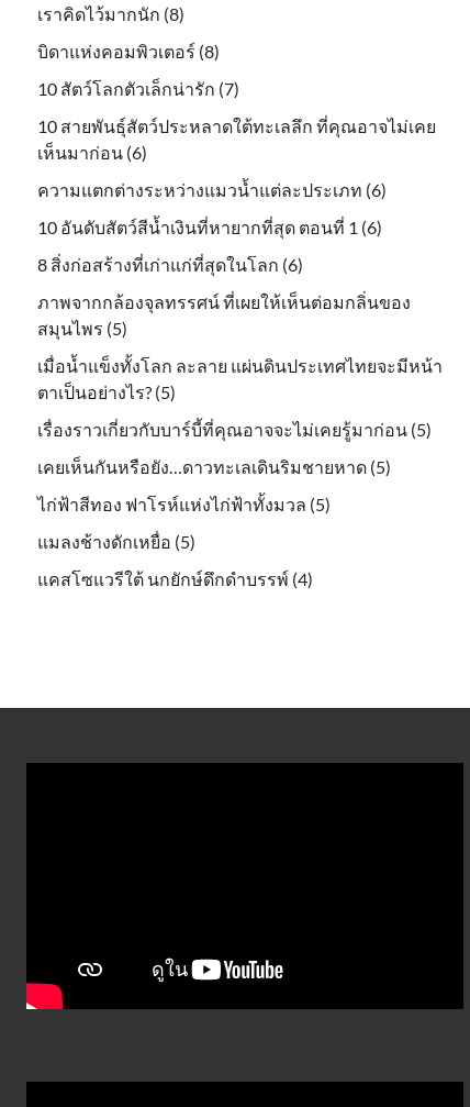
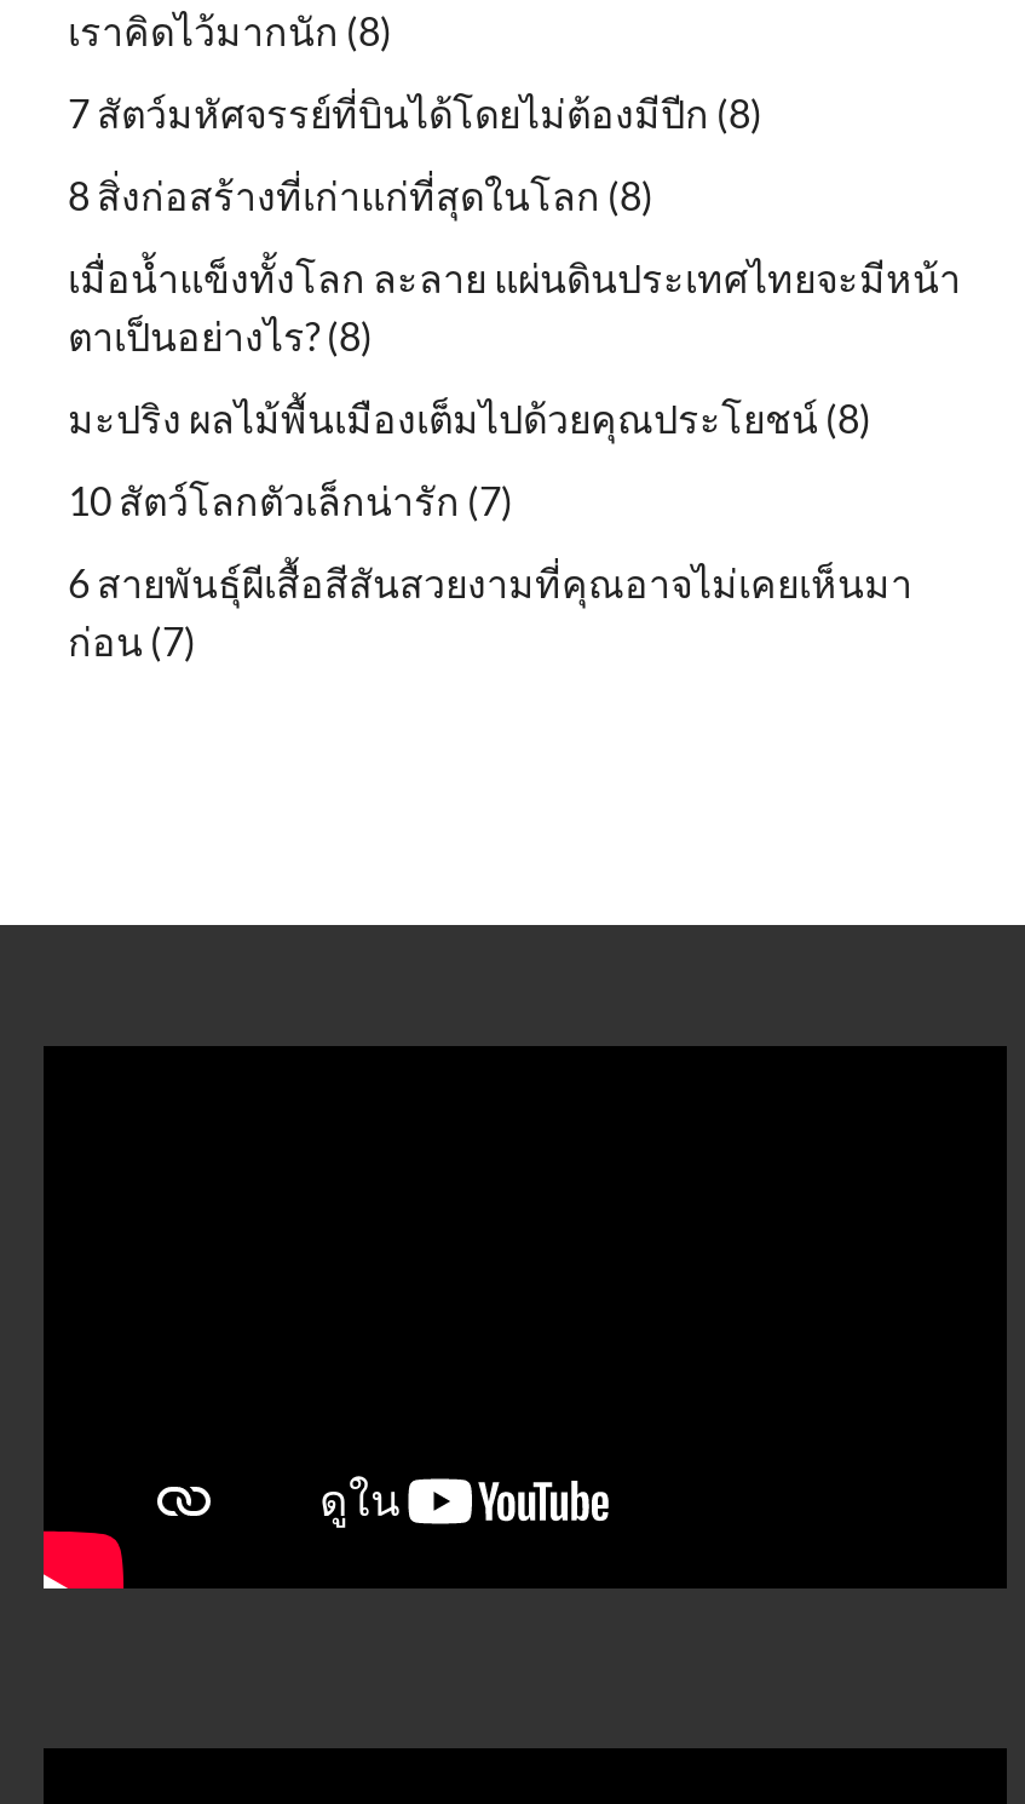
[37,41,220,62] บิดาแห่งคอมพิวเตอร์ (8) -> [68,90,871,441] 7 สัตว์มหัศจรรย์ที่บินได้โดยไม่ต้องมีปีก (8) | 8 สิ่งก่อสร้างที่เก่าแก่ที่สุดในโลก (8) | ตาเป็นอย่างไร? (8) | มะปริง ผลไม้พื้นเมืองเต็มไปด้วยคุณประโยชน์ (8)
moved [37,78,239,99] -> [68,477,513,523]: 10 สัตว์โลกตัวเล็กน่ารัก (7)
[37,116,436,589] 10 สายพันธุ์สัตว์ประหลาดใต้ทะเลลึก ที่คุณอาจไม่เคย | เห็นมาก่อน (6) | ความแตกต่างระหว่างแมวน้ำแต่ละประเภท (6) | 10 อันดับสัตว์สีน้ำเงินที่หายากที่สุด ตอนที่ 1 (6) | 8 สิ่งก่อสร้างที่เก่าแก่ที่สุดในโลก (6) | ภาพจากกล้องจุลทรรศน์ ที่เผยให้เห็นต่อมกลิ่นของ | สมุนไพร (5) | ตาเป็นอย่างไร? (5) | เรื่องราวเกี่ยวกับบาร์บี้ที่คุณอาจจะไม่เคยรู้มาก่อน (5) | เคยเห็นกันหรือยัง…ดาวทะเลเดินริมชายหาด (5) | ไก่ฟ้าสีทอง ฟาโรห์แห่งไก่ฟ้าทั้งมวล (5) | แมลงช้างดักเหยื่อ (5) | แคสโซแวรีใต้ นกยักษ์ดึกดําบรรพ์ (4) -> [68,560,912,664] 6 สายพันธุ์ผีเสื้อสีสันสวยงามที่คุณอาจไม่เคยเห็นมา | ก่อน (7)
moved [37,355,443,376] -> [68,254,961,301]: เมื่อน้ำแข็งทั้งโลก ละลาย แผ่นดินประเทศไทยจะมีหน้า

